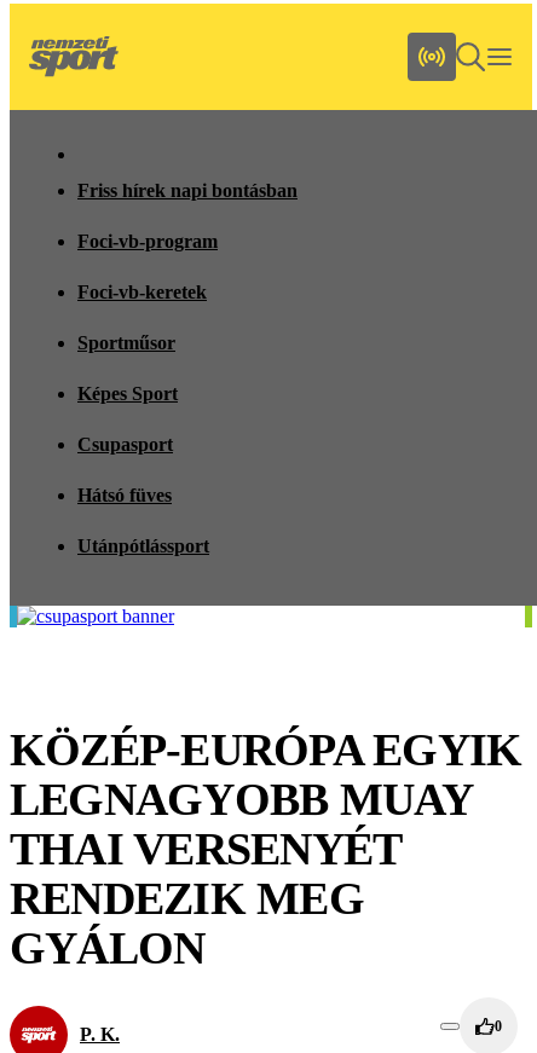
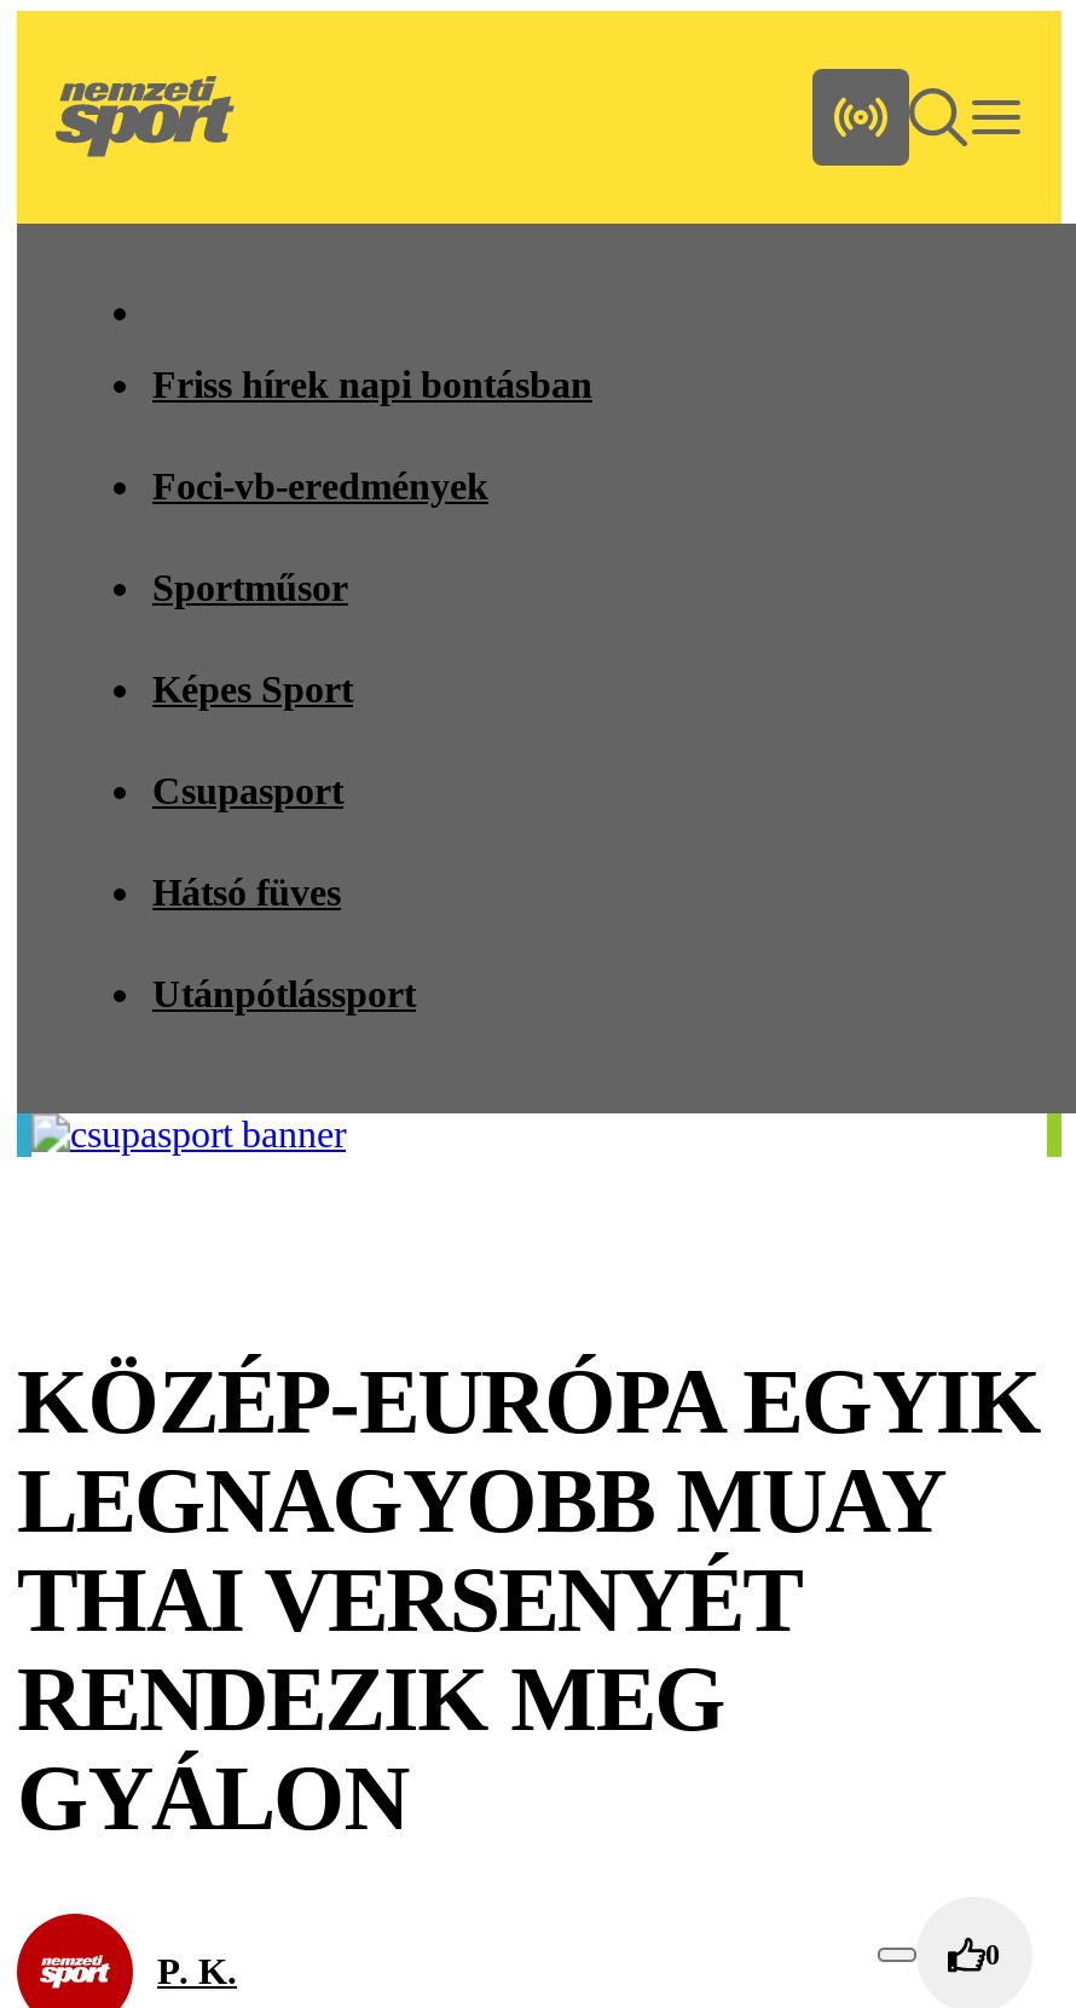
[77,231,218,302] Foci-vb-program | Foci-vb-keretek -> [152,465,488,507] Foci-vb-eredmények

